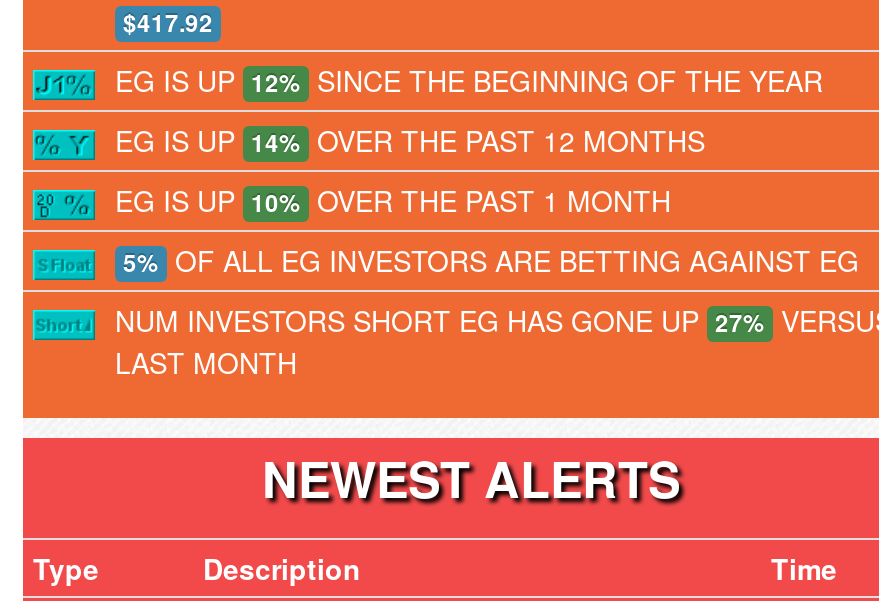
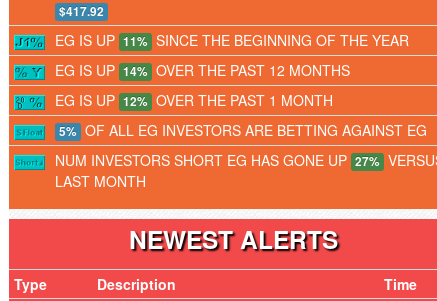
[115,60,823,100] EG IS UP 12% SINCE THE BEGINNING OF THE YEAR -> [55,30,409,50] EG IS UP 11% SINCE THE BEGINNING OF THE YEAR
[115,180,671,220] EG IS UP 10% OVER THE PAST 1 MONTH -> [55,90,333,110] EG IS UP 12% OVER THE PAST 1 MONTH

